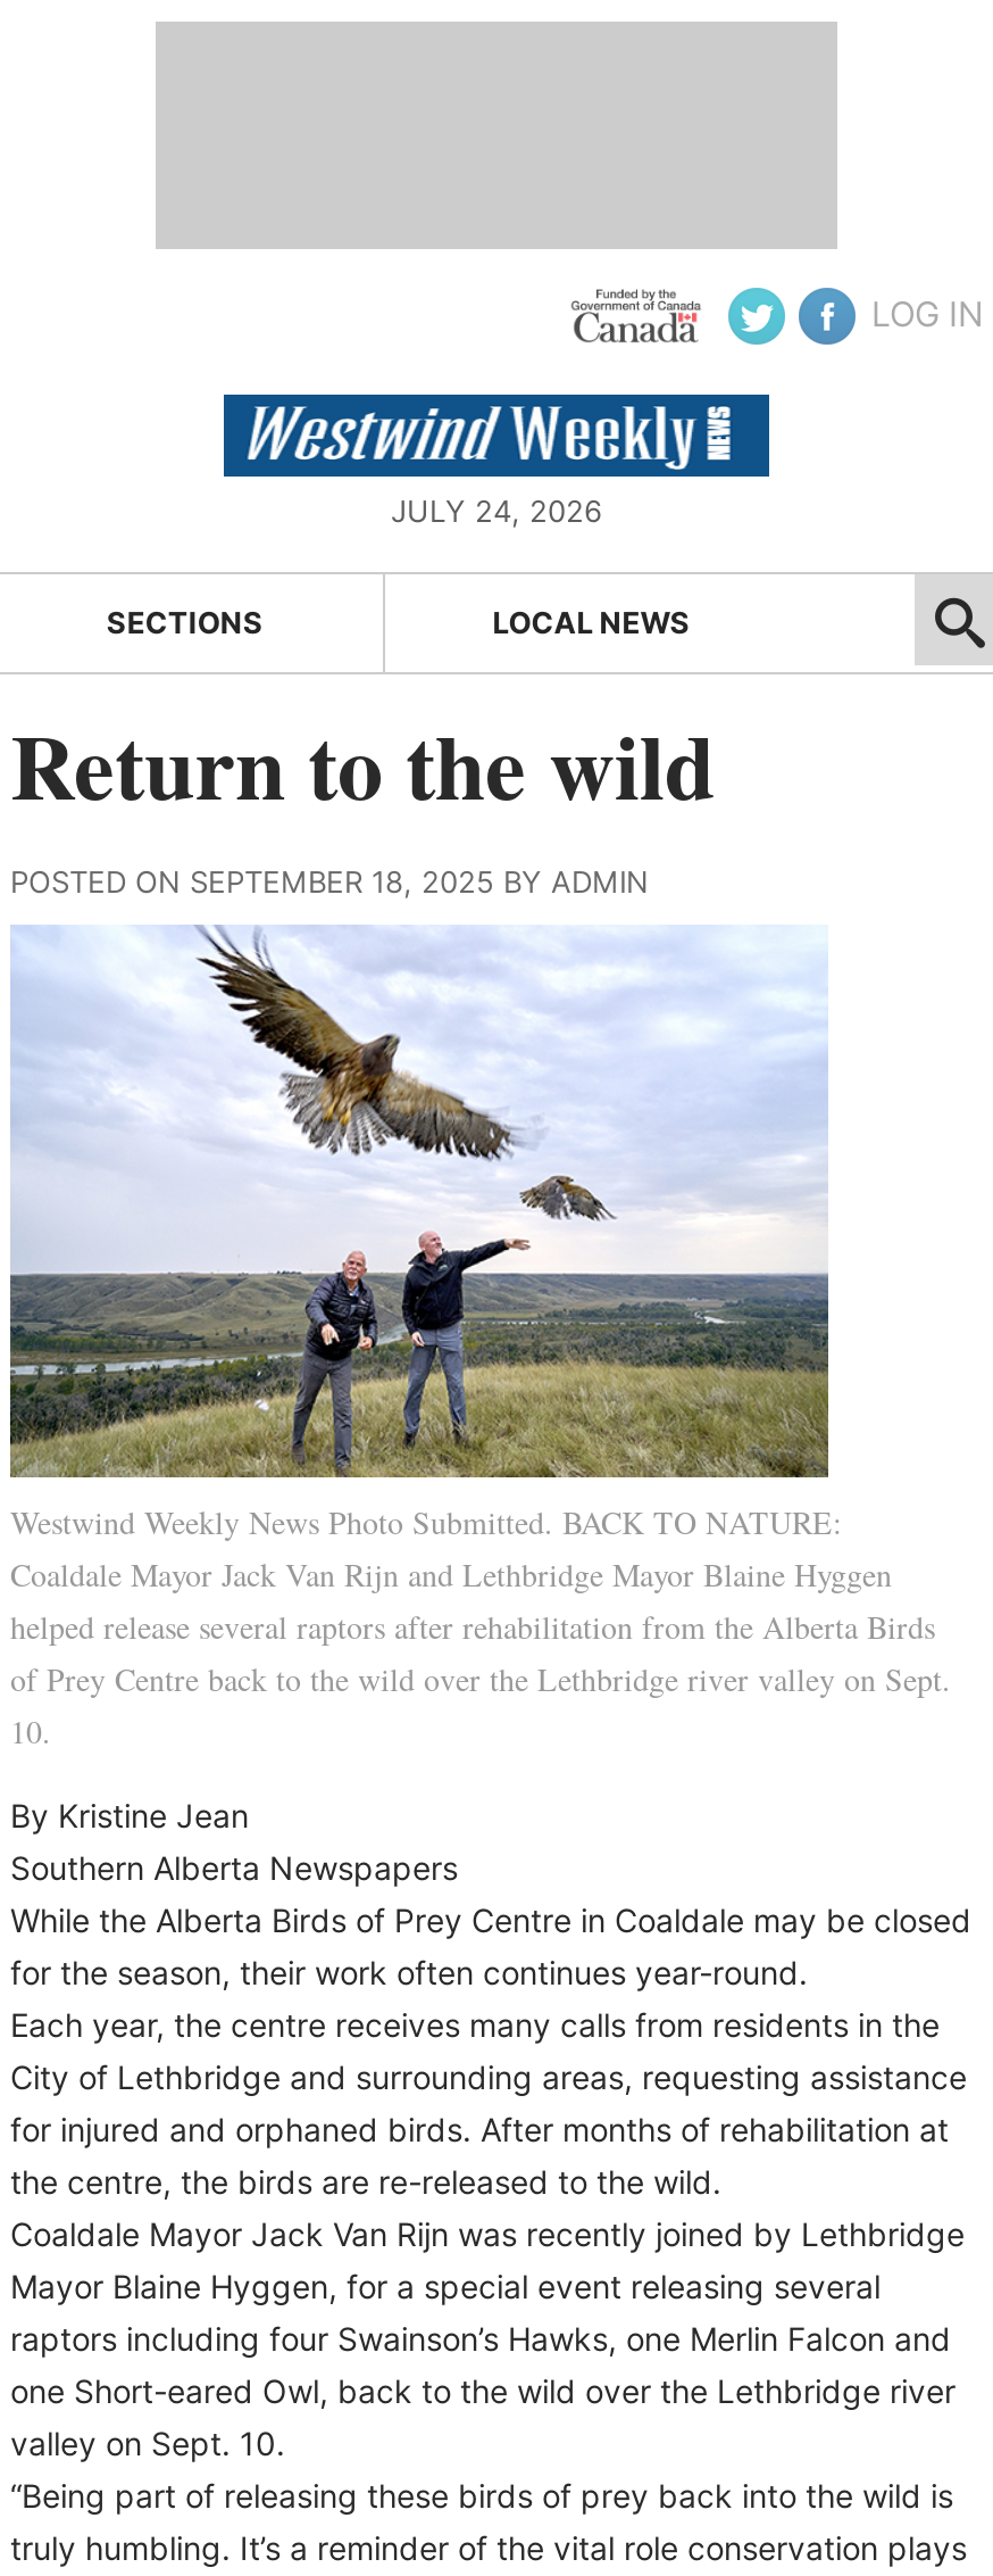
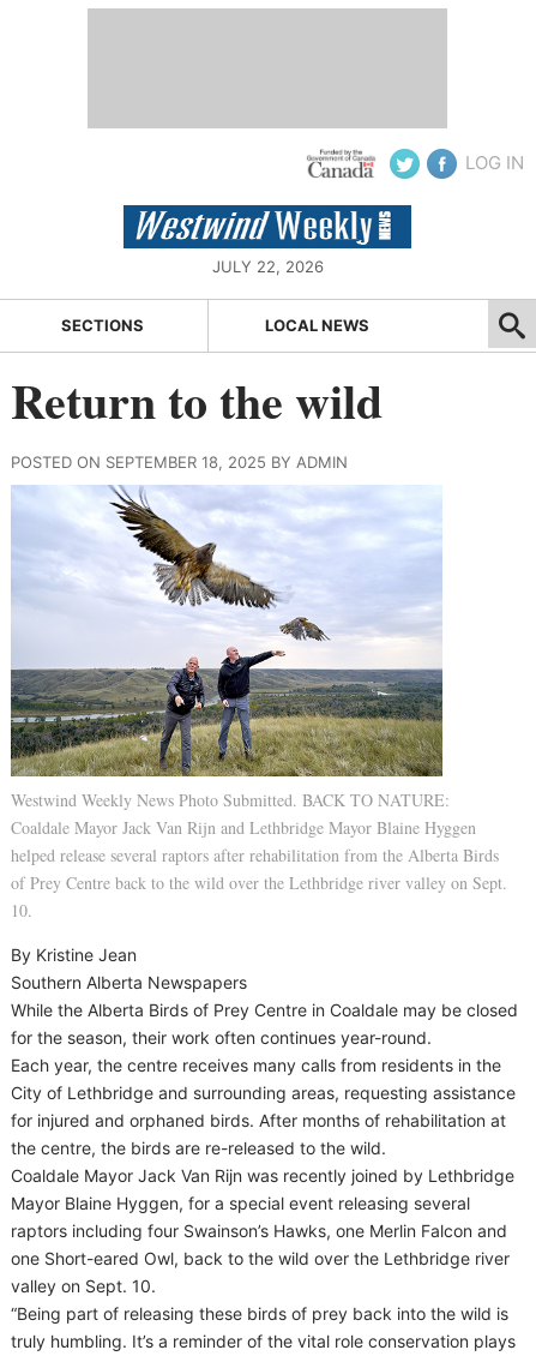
[391,492,602,529] JULY 24, 2026 -> [212,257,323,276] JULY 22, 2026

